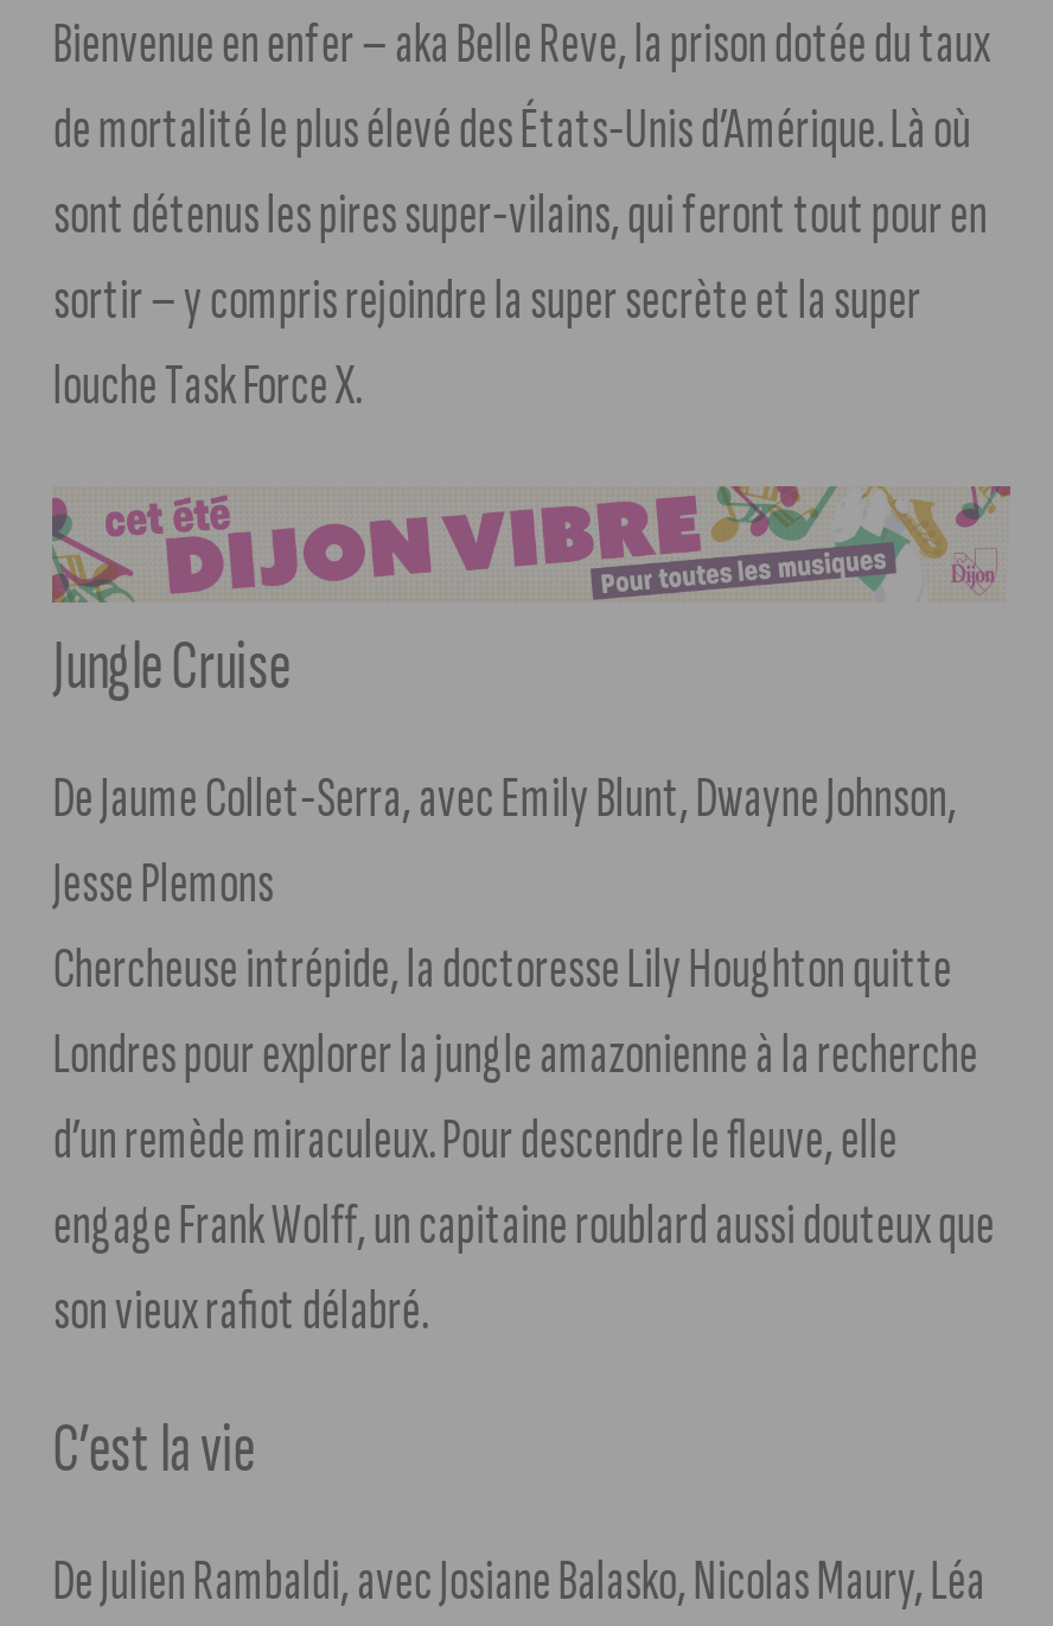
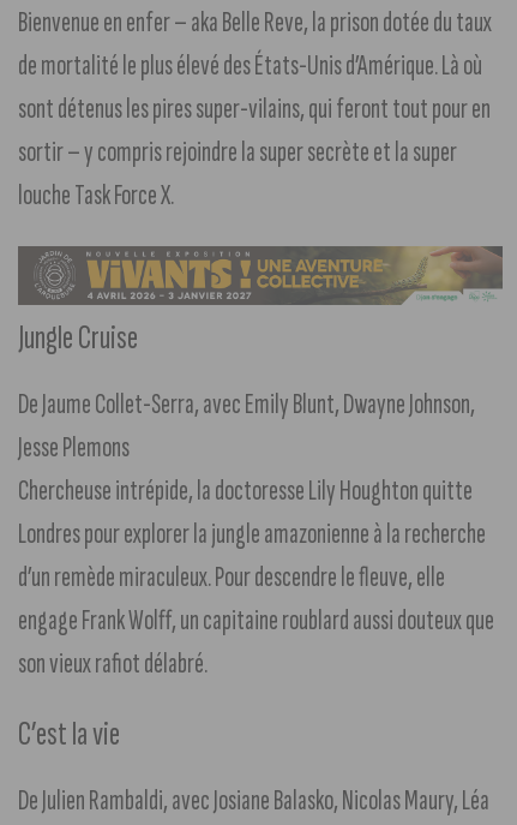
[50,484,1013,605] [image] -> [17,245,504,306] [image]

